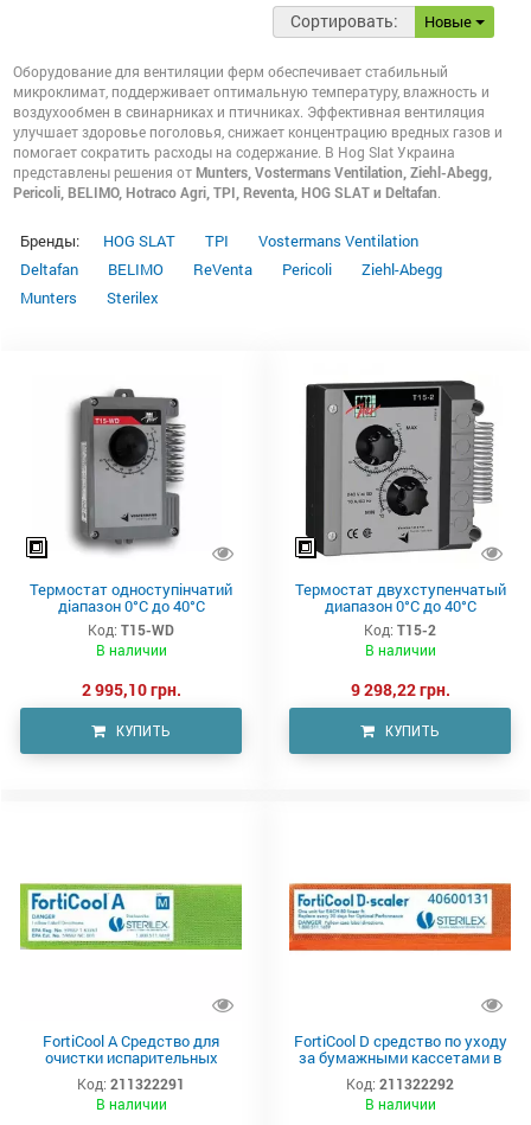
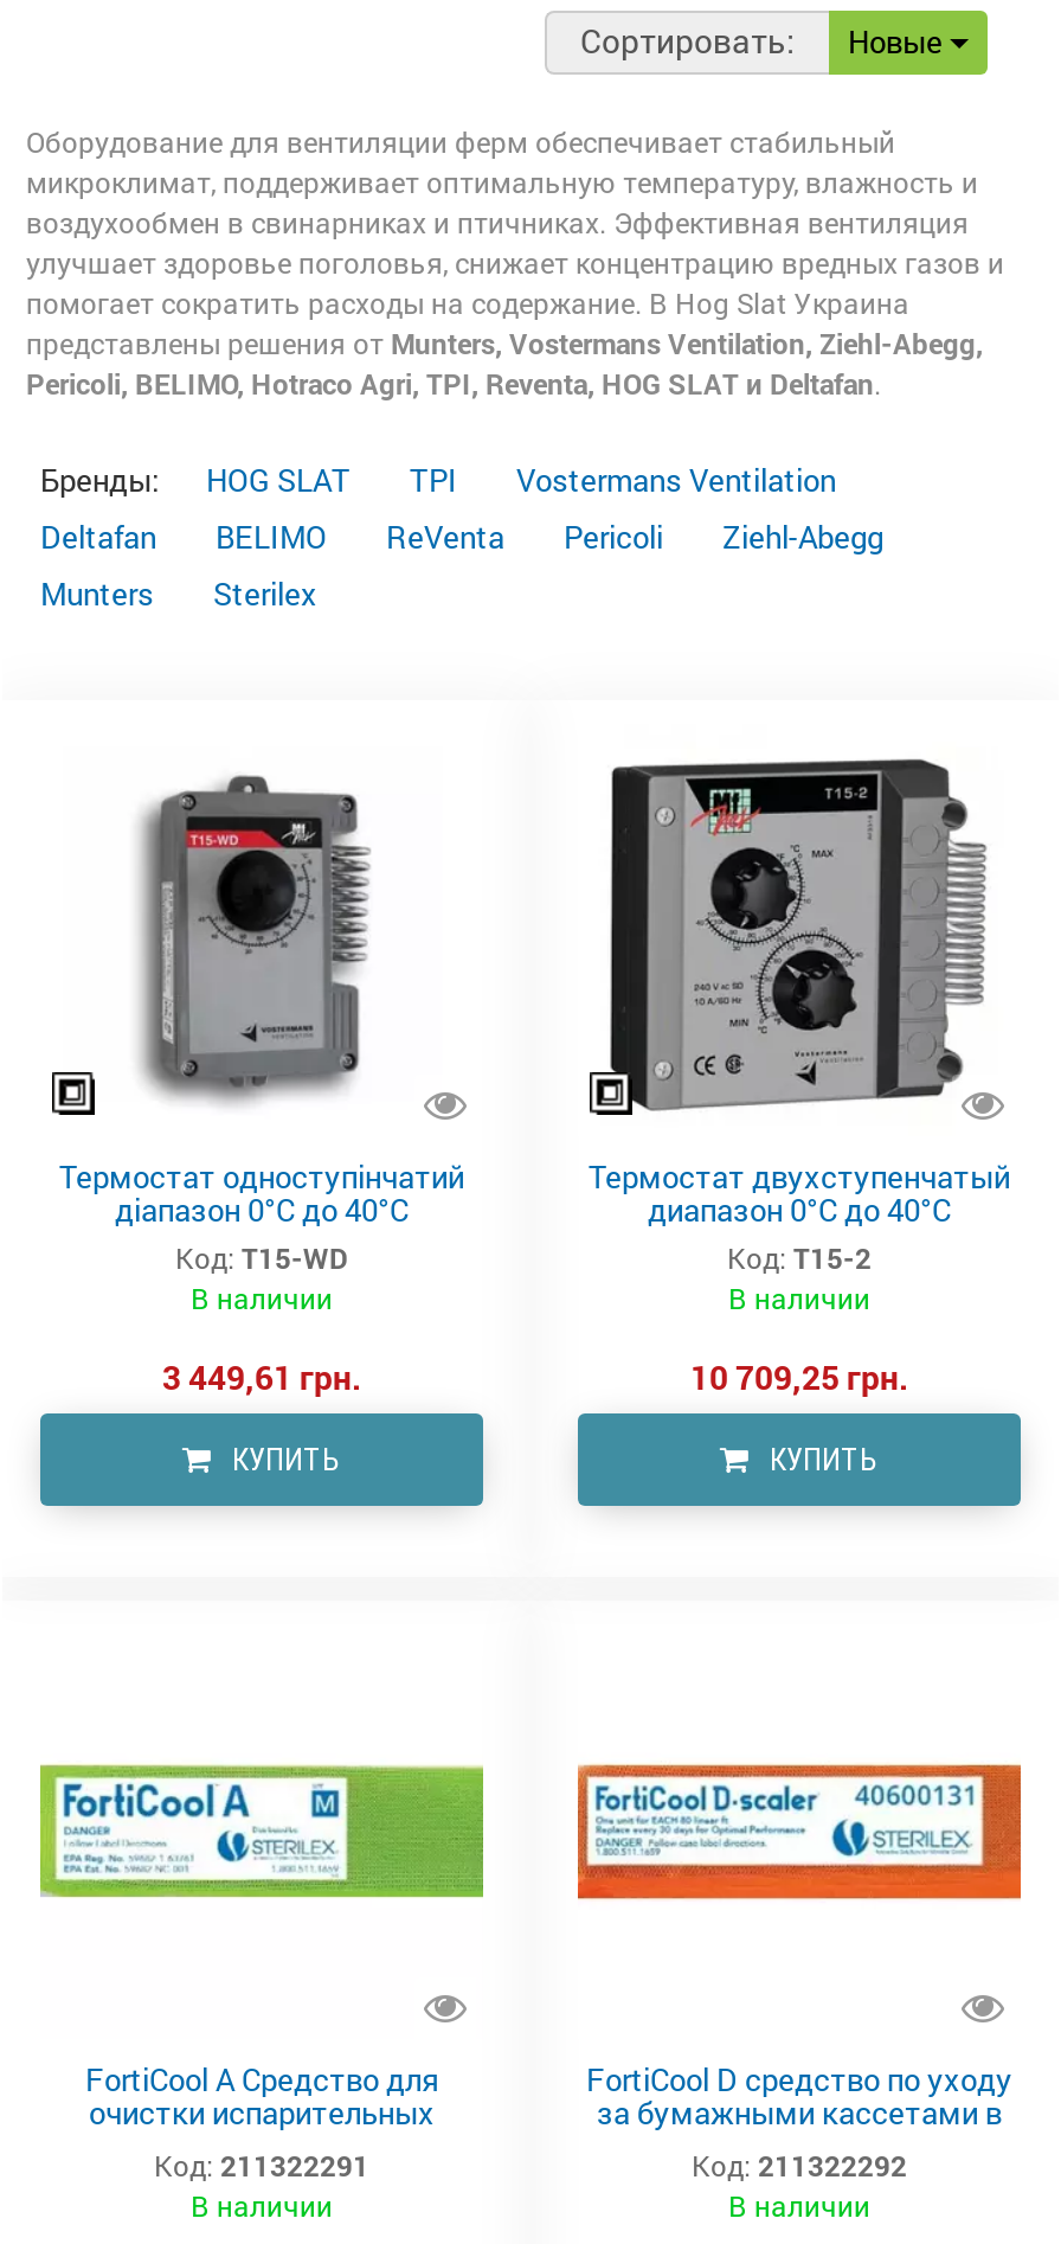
[81,678,181,701] 2 995,10 грн. -> [162,1354,361,1399] 3 449,61 грн.
[350,678,450,701] 9 298,22 грн. -> [690,1354,908,1399] 10 709,25 грн.

